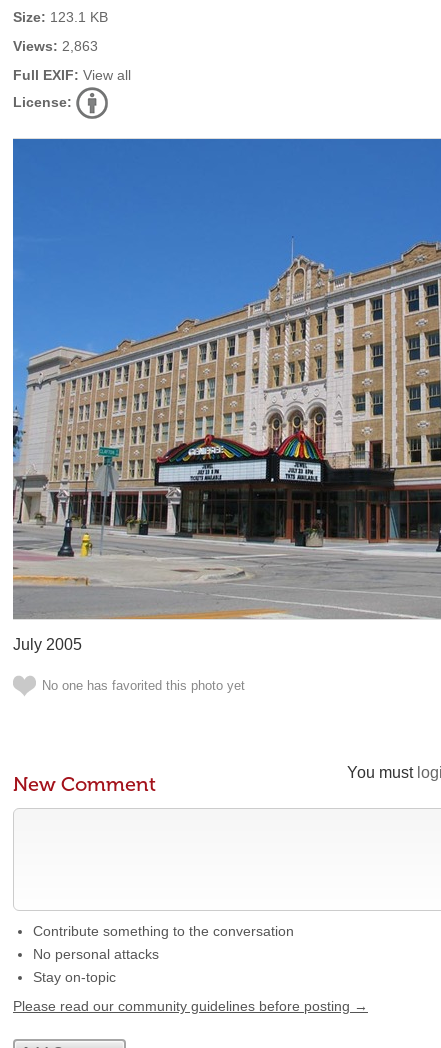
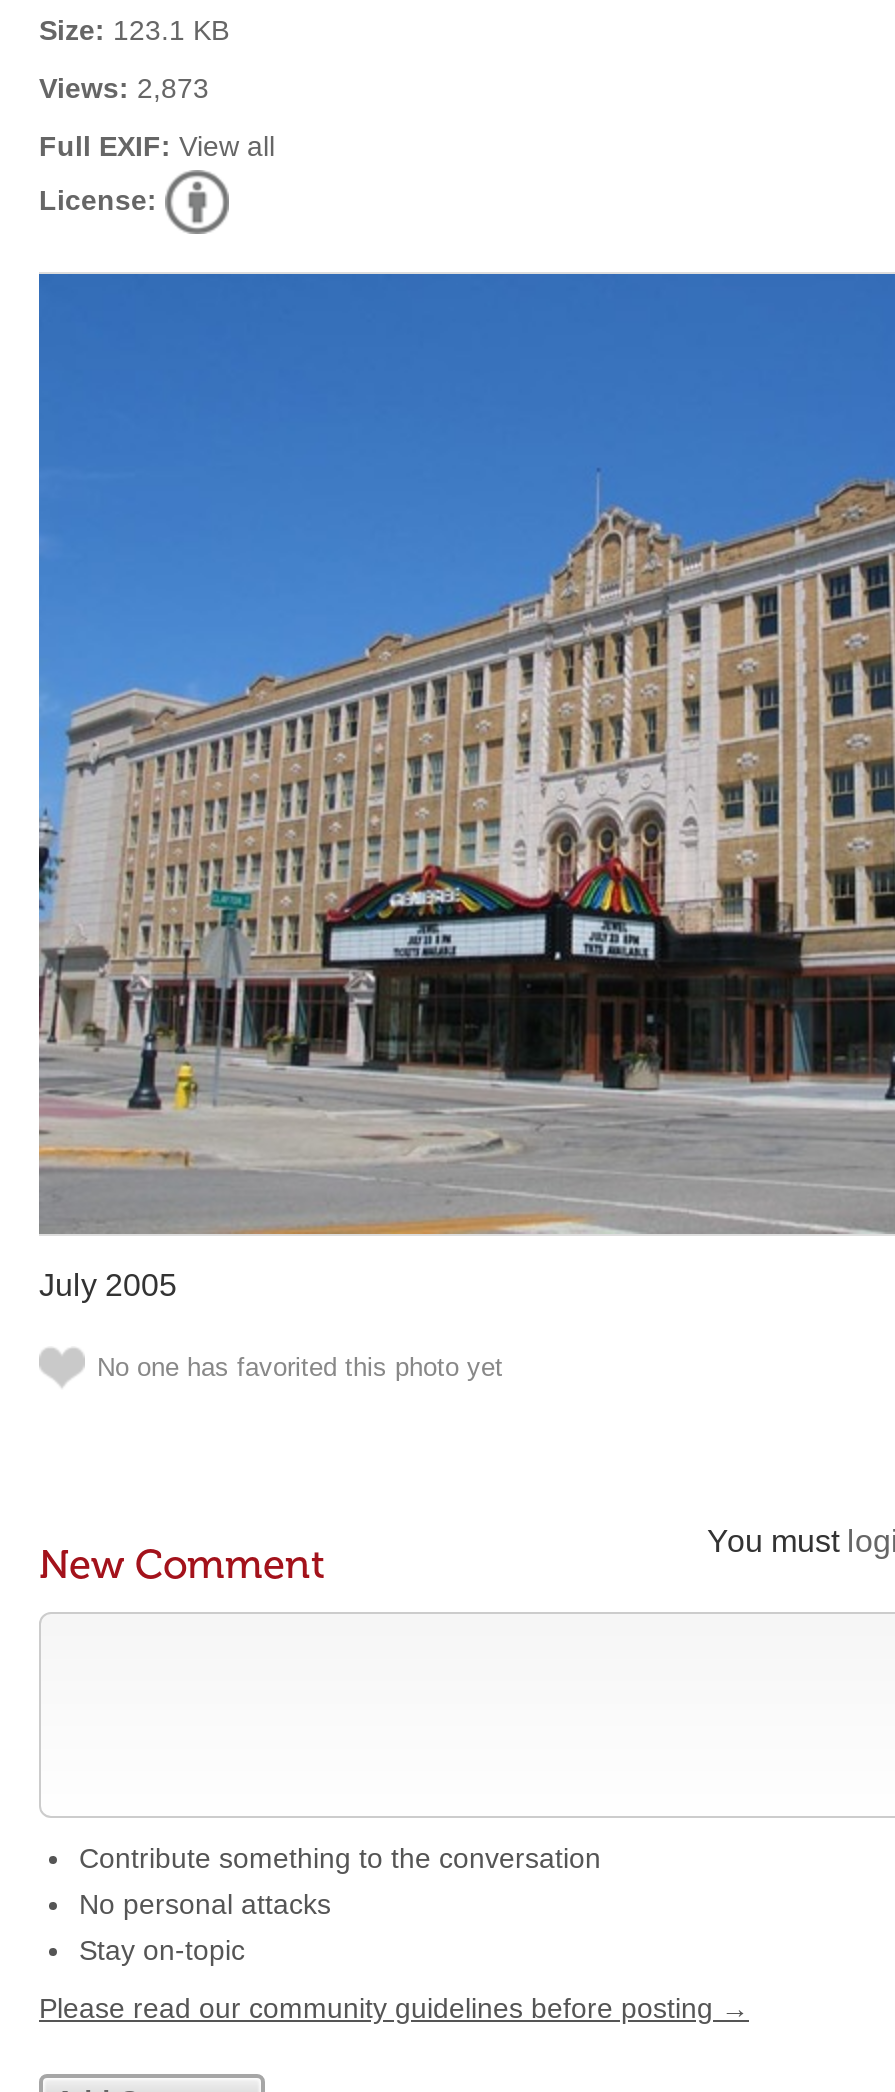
[13,38,98,54] Views: 2,863 -> [39,72,209,104] Views: 2,873

